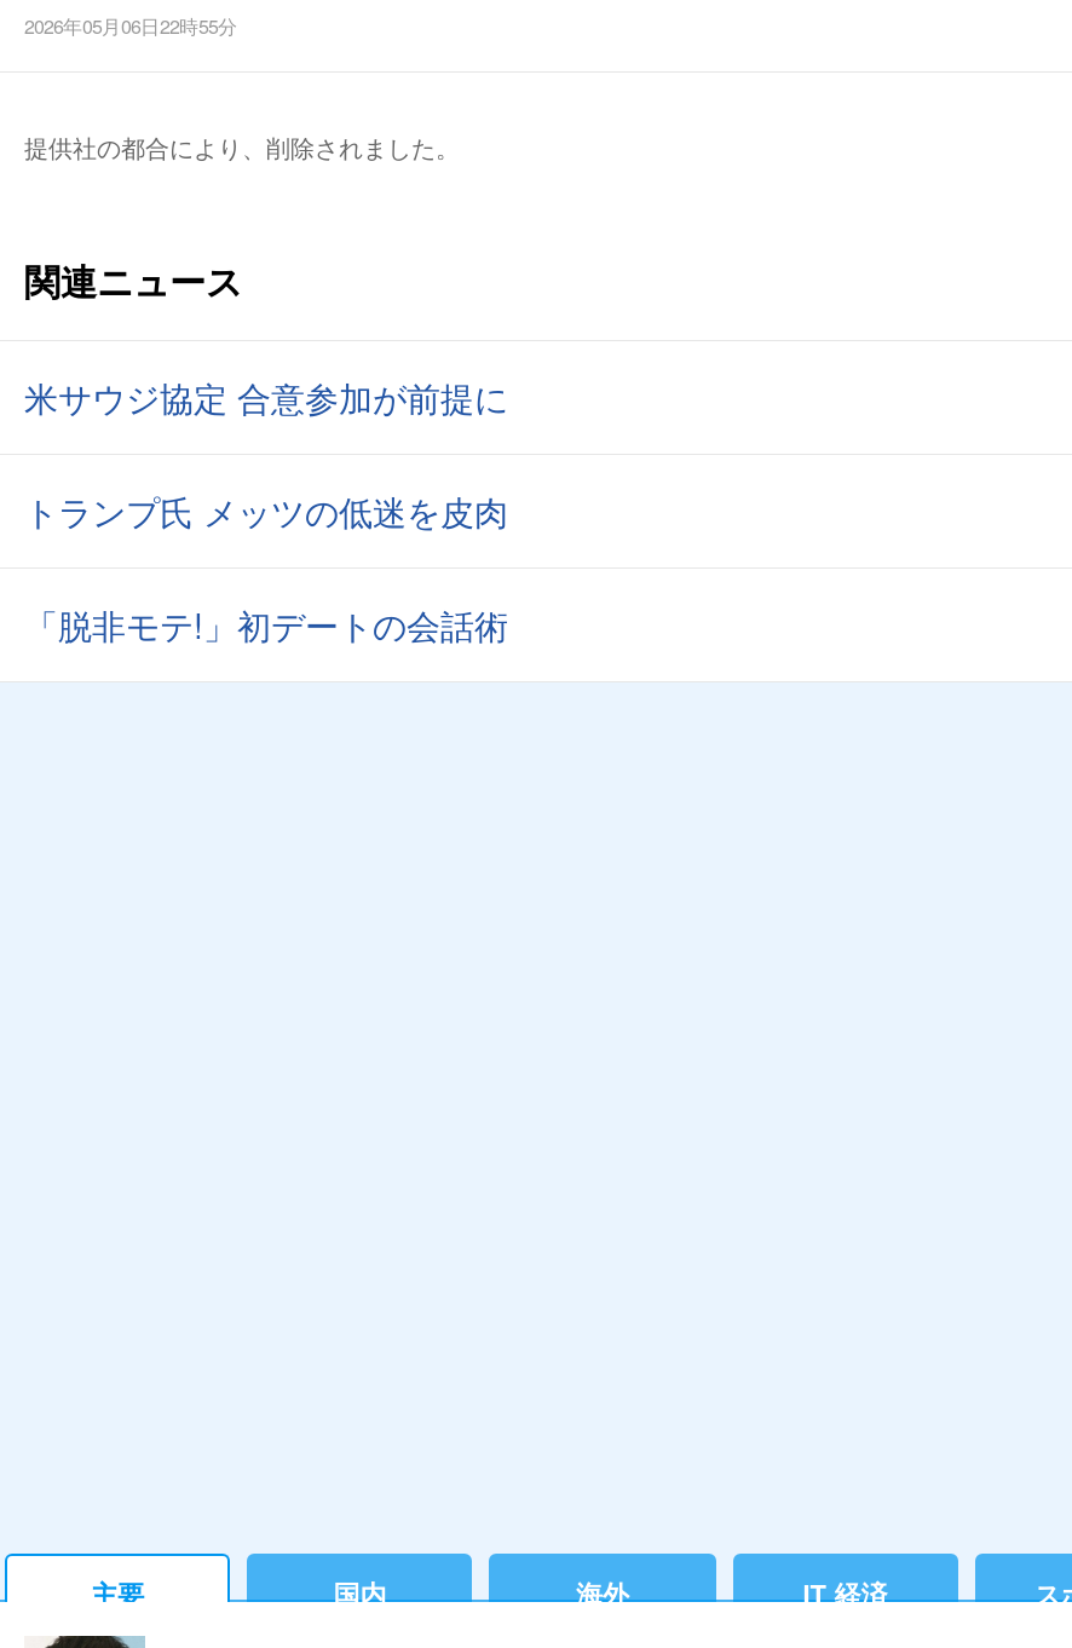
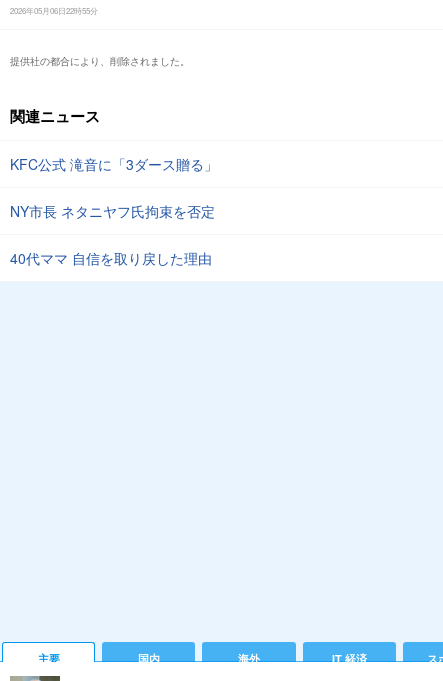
[24,373,508,421] 米サウジ協定 合意参加が前提に -> [10,154,218,174] KFC公式 滝音に「3ダース贈る」
[24,486,508,535] トランプ氏 メッツの低迷を皮肉 -> [10,201,215,221] NY市長 ネタニヤフ氏拘束を否定
[24,600,508,649] 「脱非モテ!」初デートの会話術 -> [10,248,212,268] 40代ママ 自信を取り戻した理由

